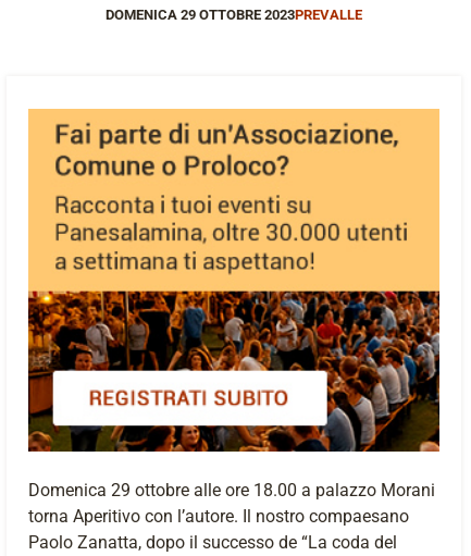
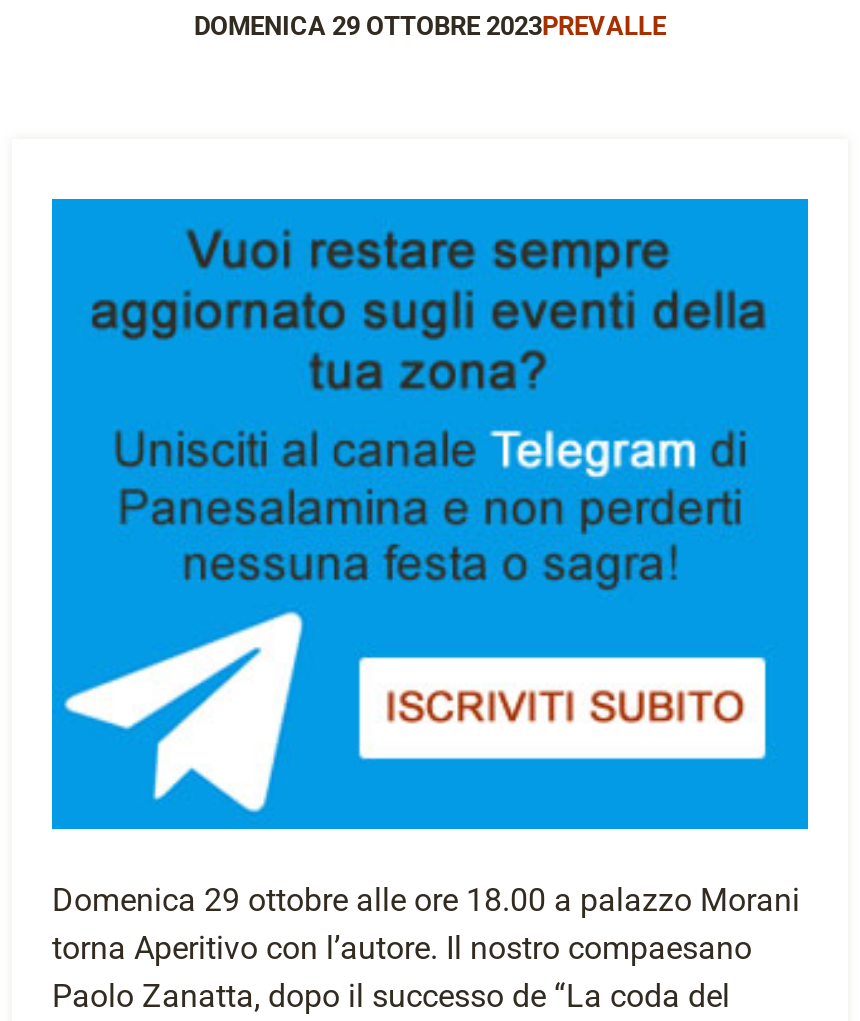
[27,108,441,453] [image] -> [50,197,810,831] [image]

